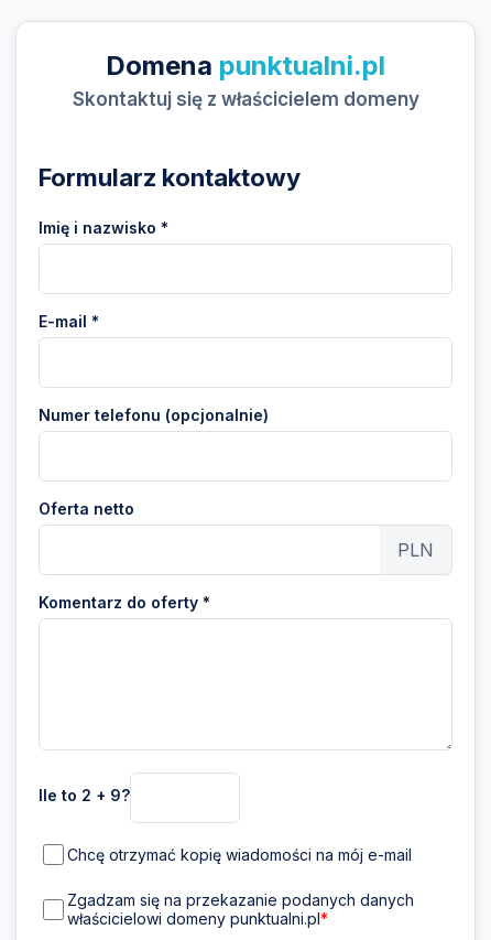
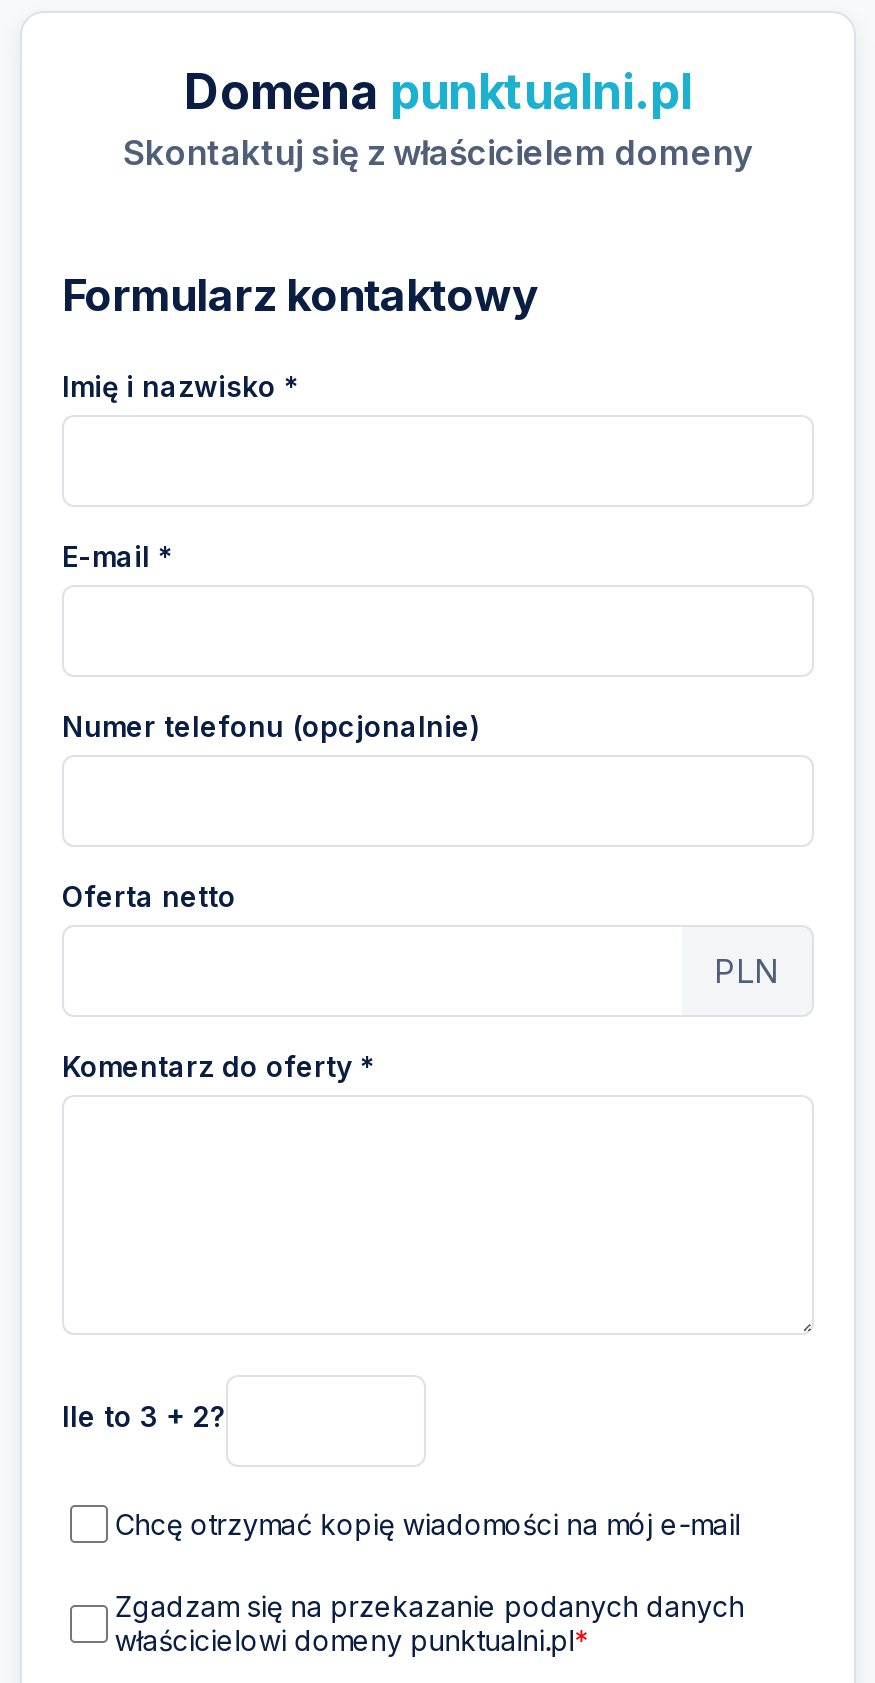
[39,785,130,804] Ile to 2 + 9? -> [62,1398,226,1432] Ile to 3 + 2?

